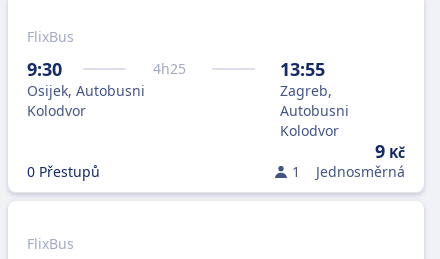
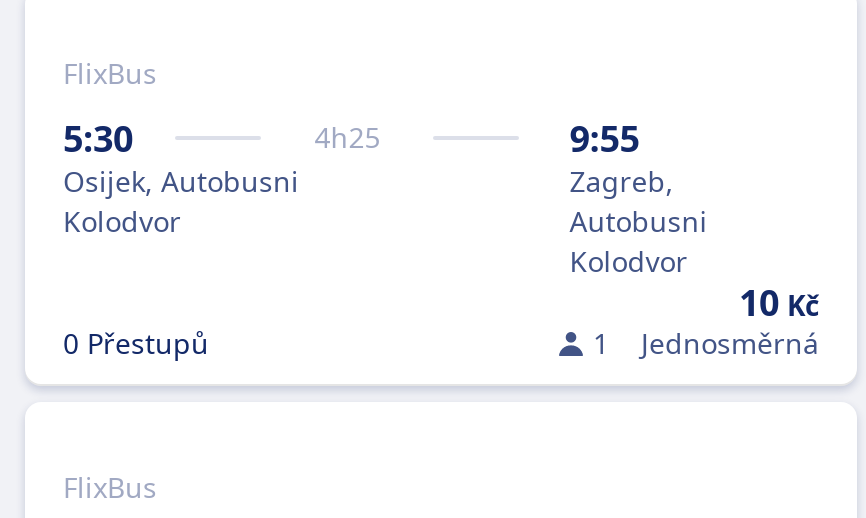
[27,57,62,81] 9:30 -> [63,114,133,162] 5:30
[280,57,325,81] 13:55 -> [570,114,640,162] 9:55
[375,139,405,163] 9 Kč -> [739,278,819,326] 10 Kč

